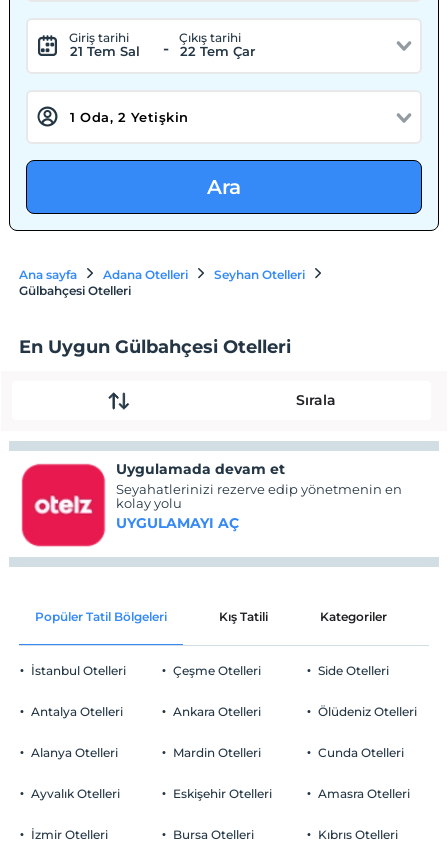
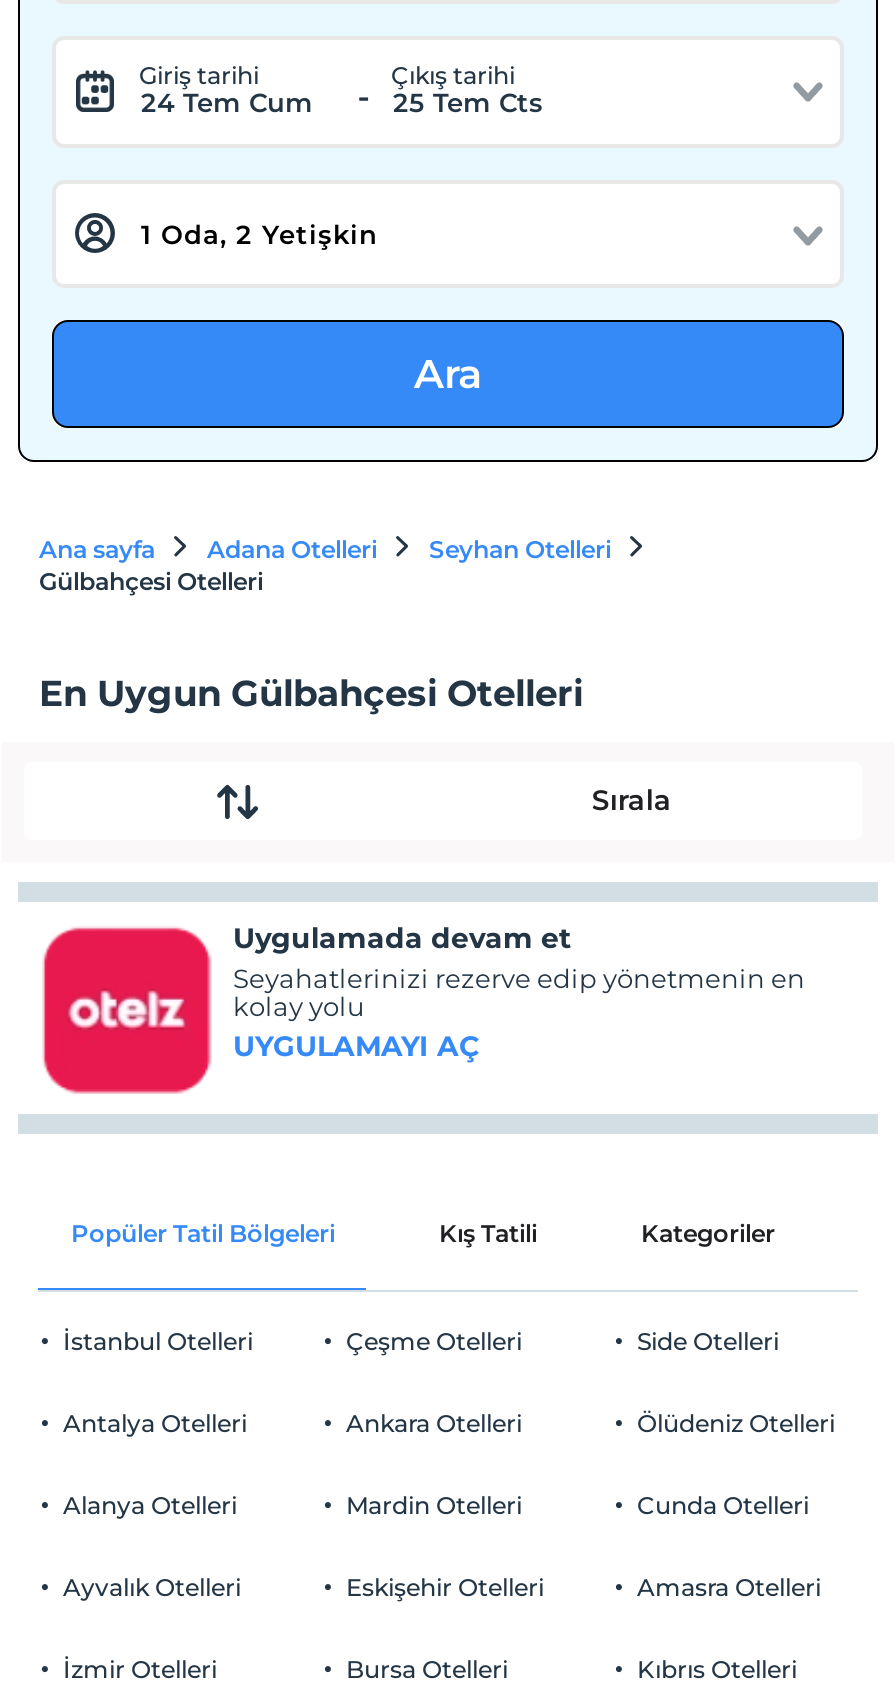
[70,43,140,59] 21 Tem Sal -> [141,86,313,118] 24 Tem Cum
[180,43,255,59] 22 Tem Çar -> [393,86,543,118] 25 Tem Cts

